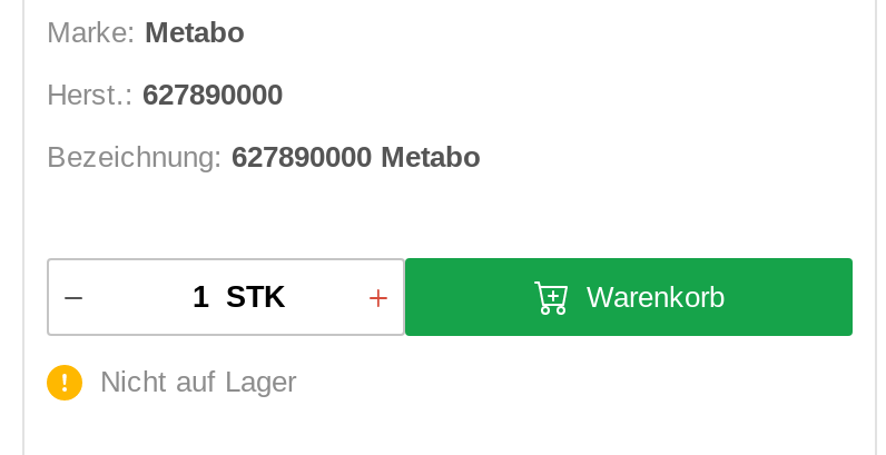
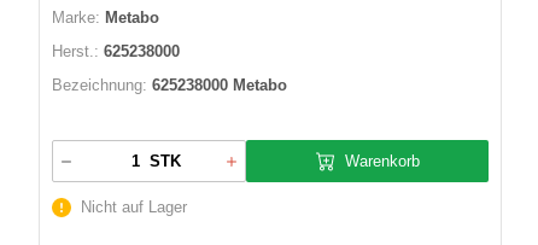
[47,78,283,111] Herst.: 627890000 -> [52,42,180,60] Herst.: 625238000
[47,140,481,174] Bezeichnung: 627890000 Metabo -> [52,76,287,94] Bezeichnung: 625238000 Metabo

